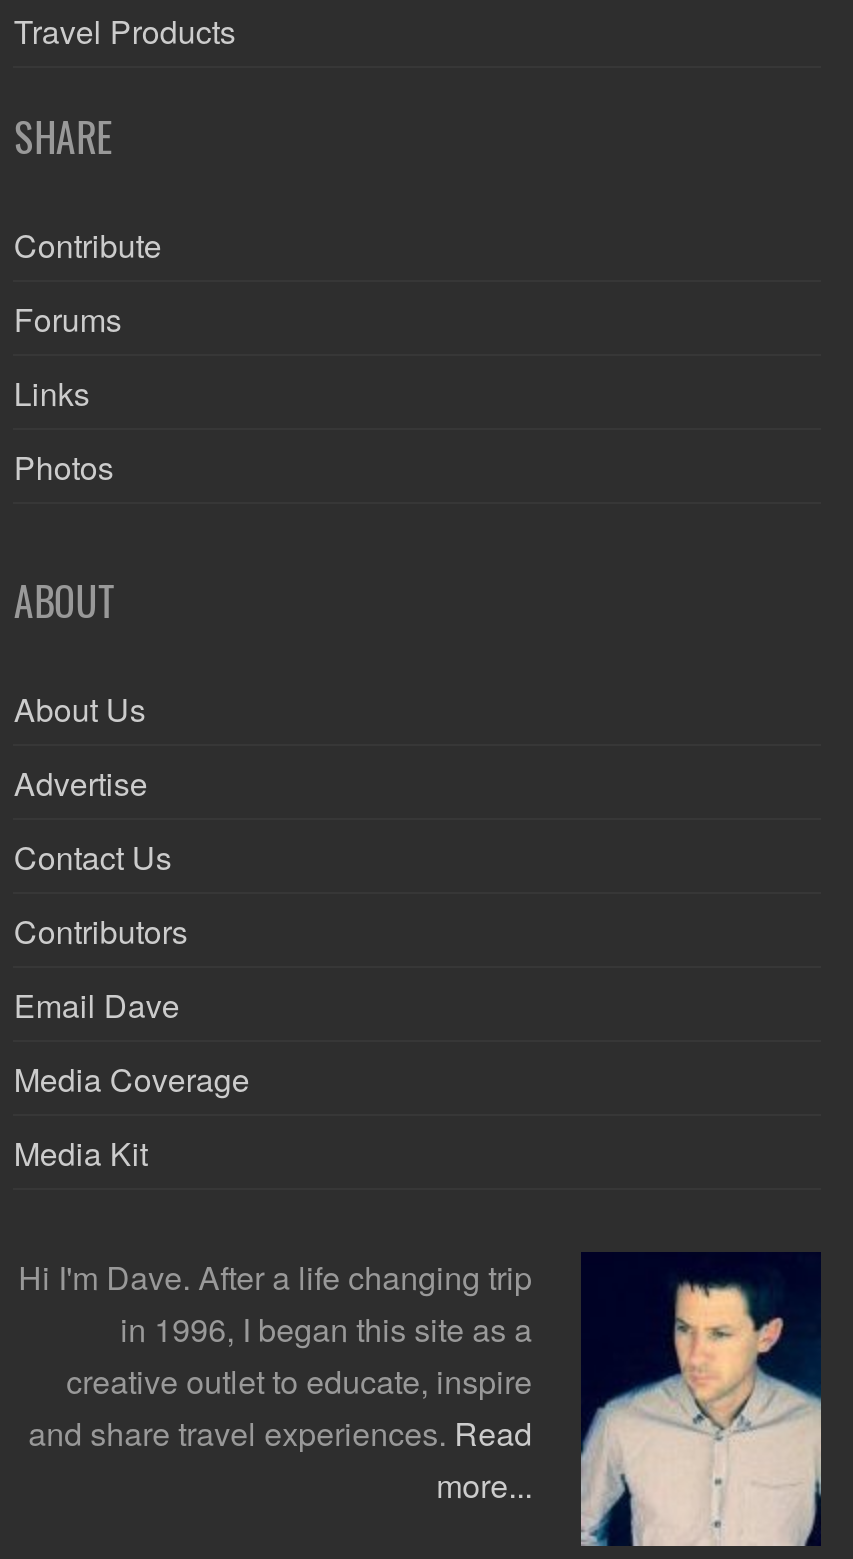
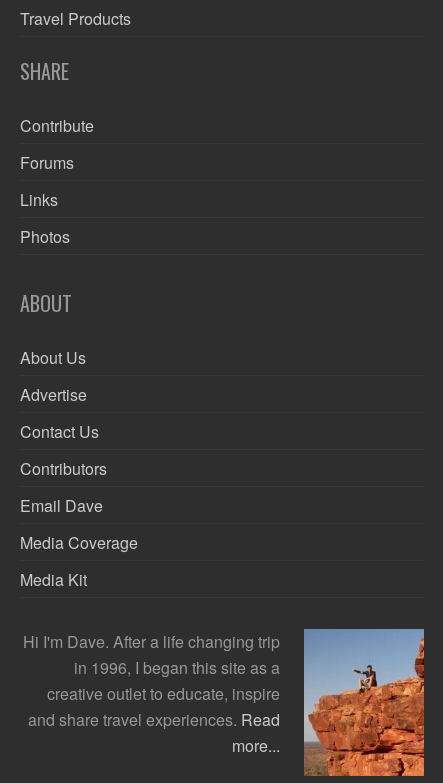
[579,1252,823,1548] [image] -> [303,628,425,777] [image]

